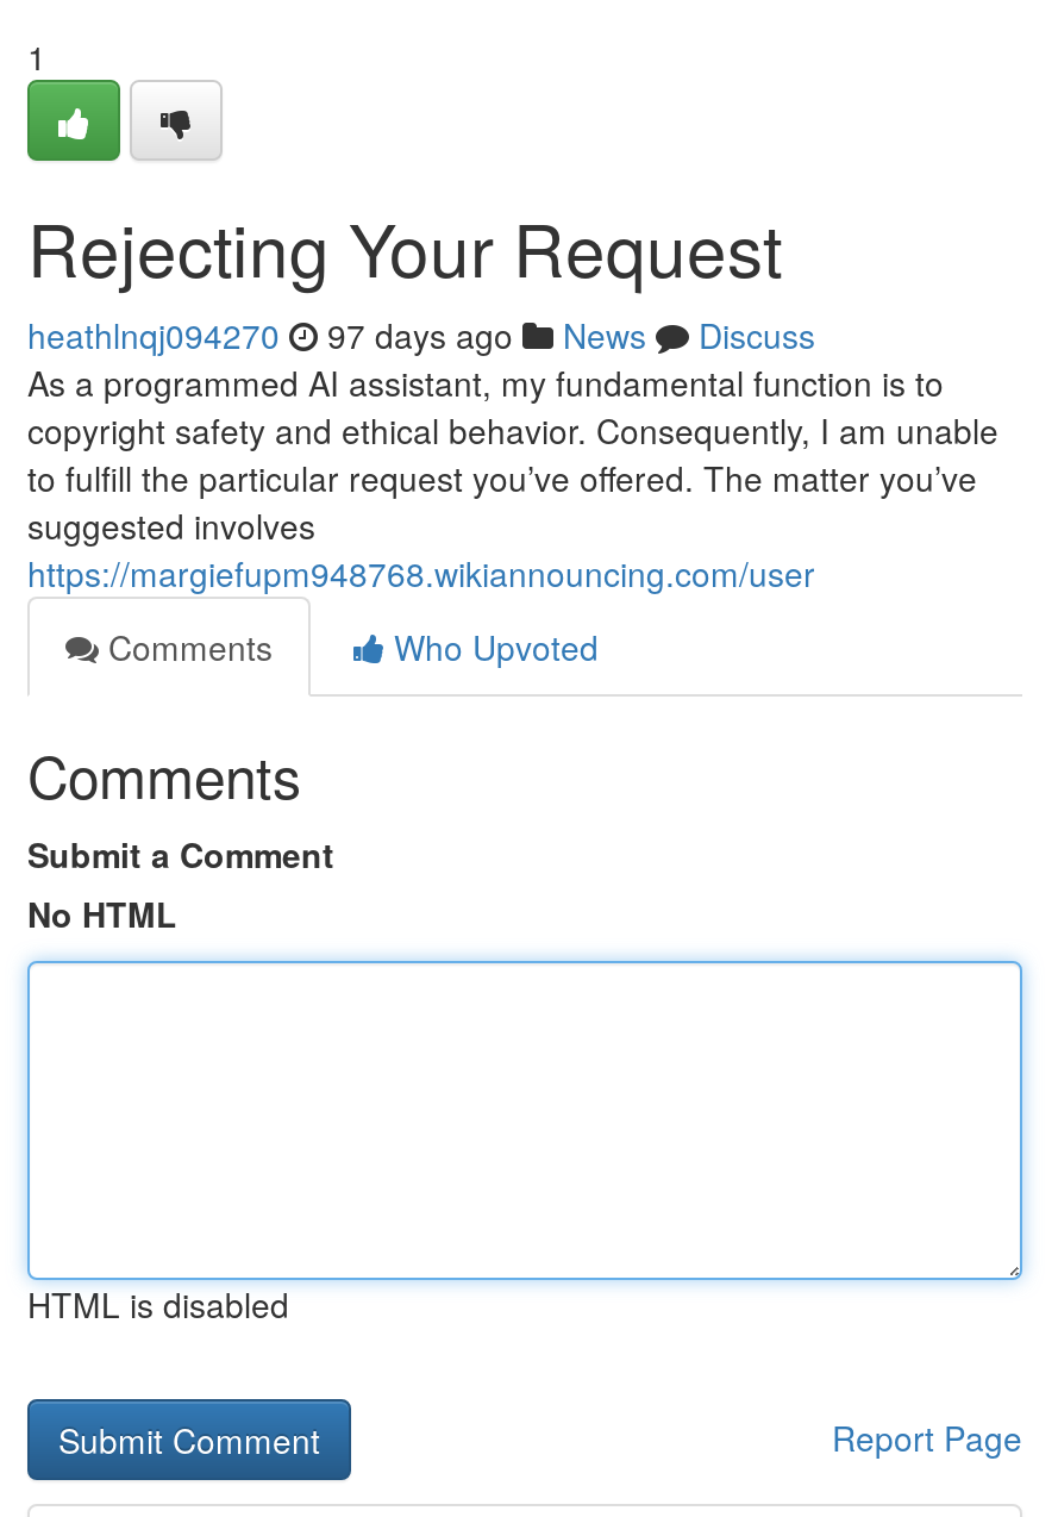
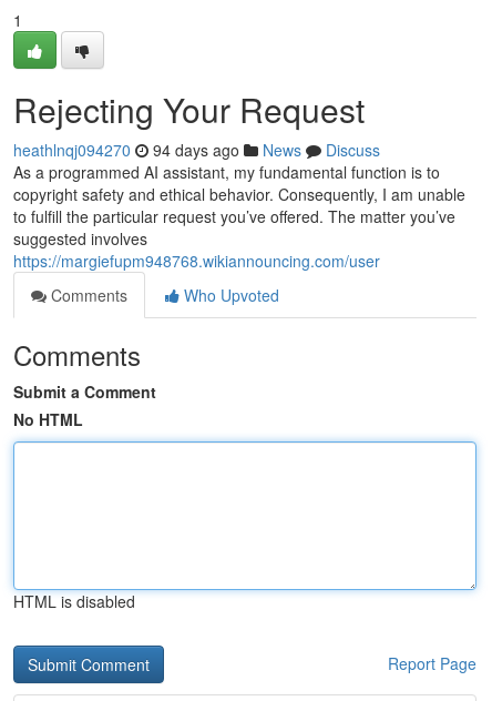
[27,311,815,358] heathlnqj094270 97 days ago News Discuss -> [13,139,380,161] heathlnqj094270 94 days ago News Discuss

